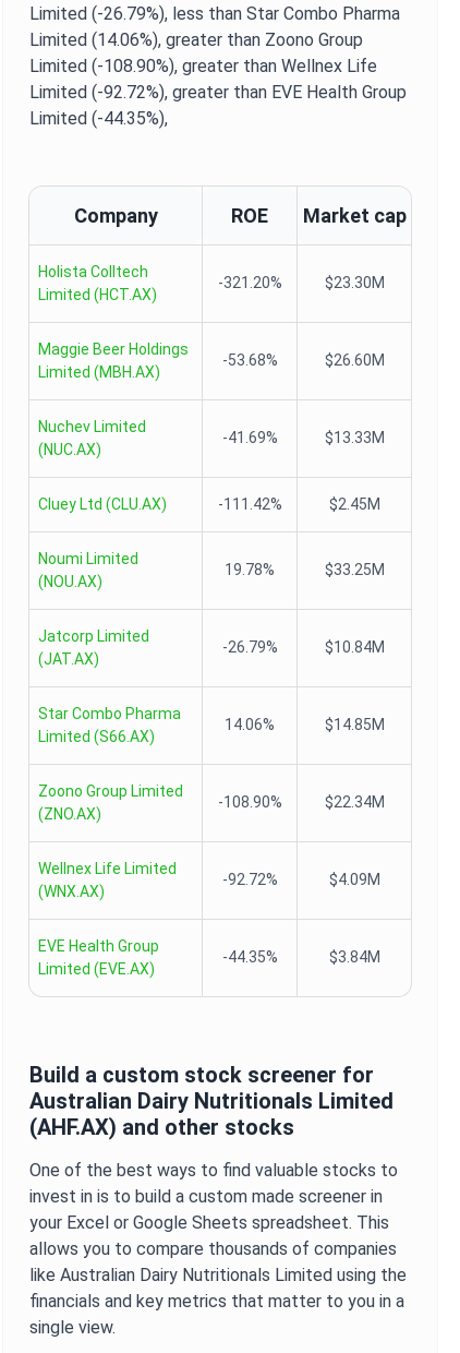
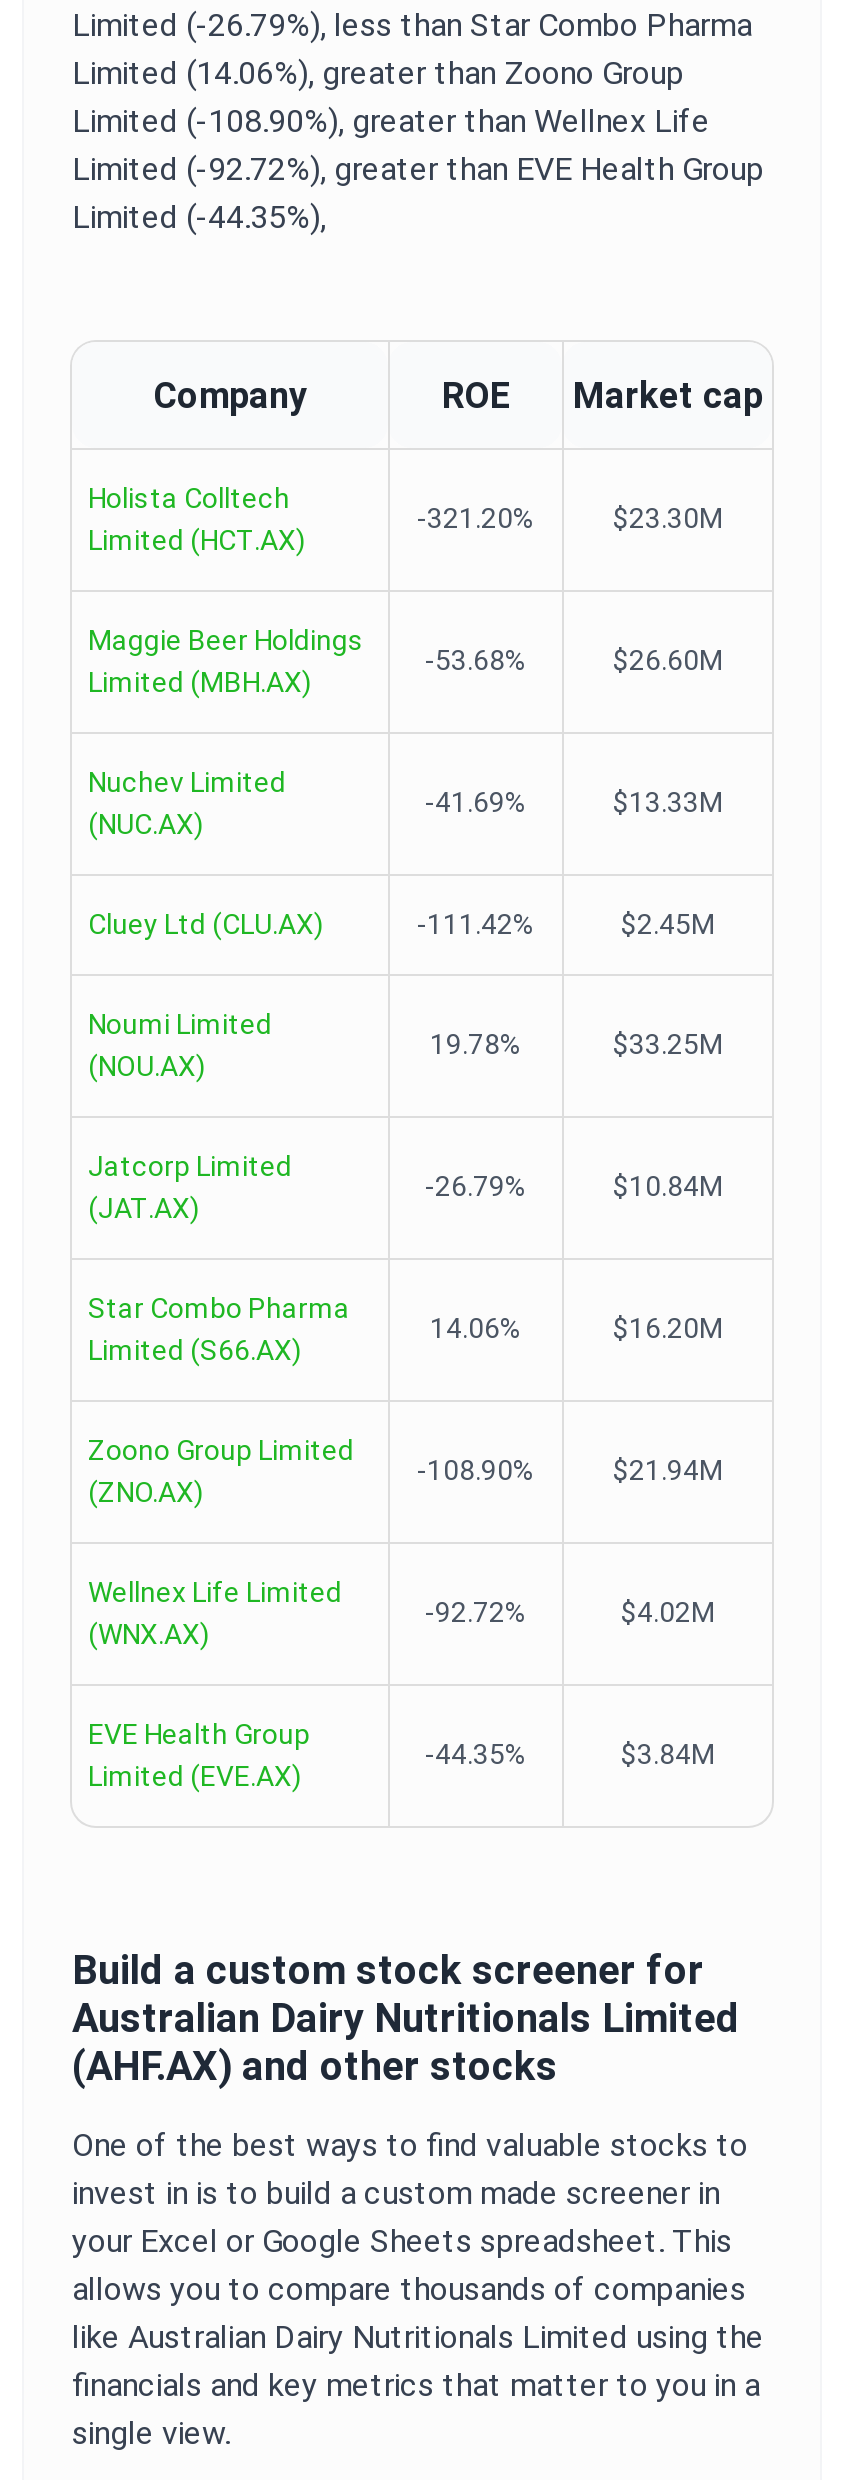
[324,716,384,733] $14.85M -> [613,1312,723,1344] $16.20M
[324,793,384,811] $22.34M -> [613,1454,723,1486] $21.94M
[329,871,380,888] $4.09M -> [621,1596,715,1628] $4.02M

